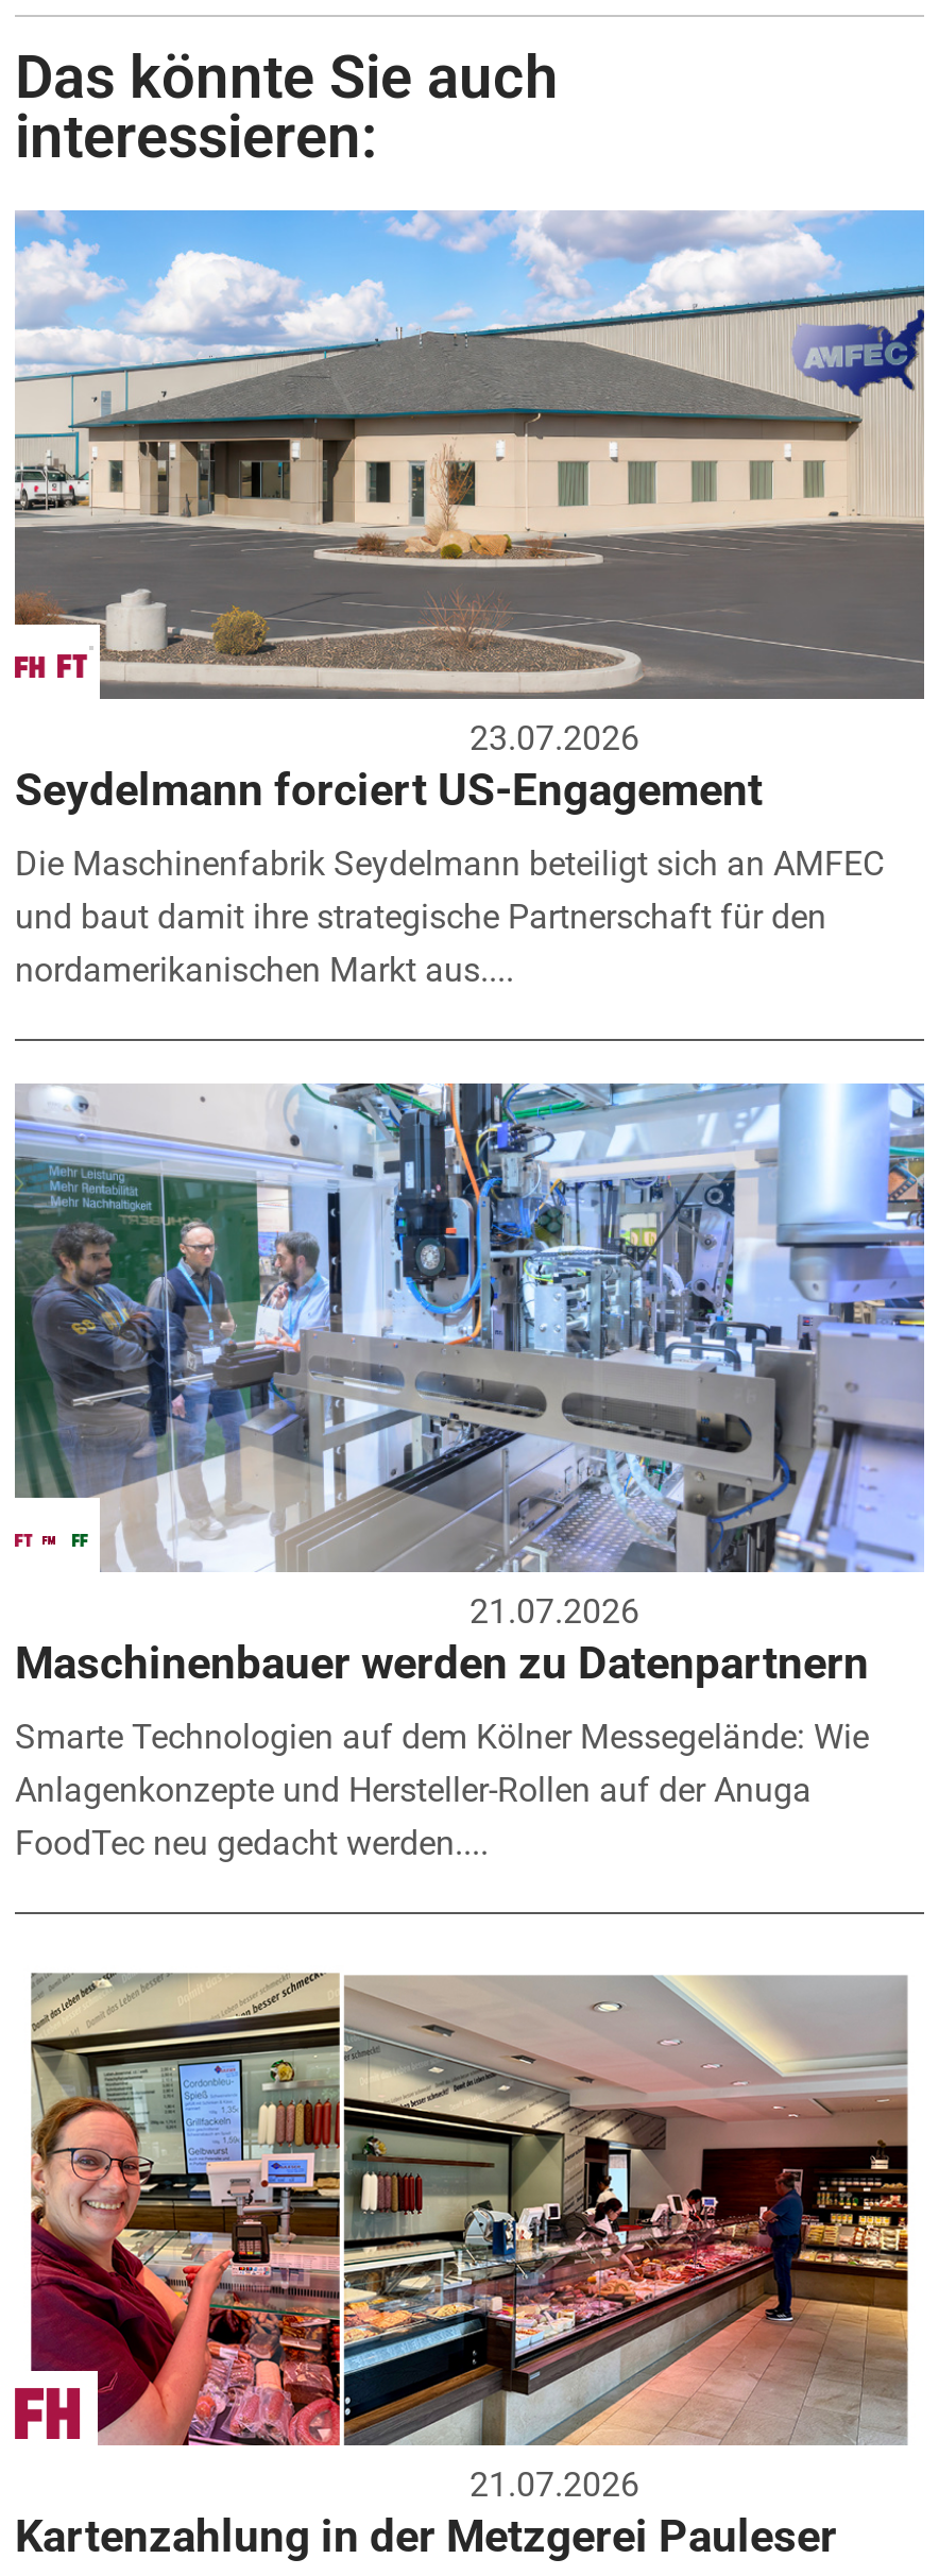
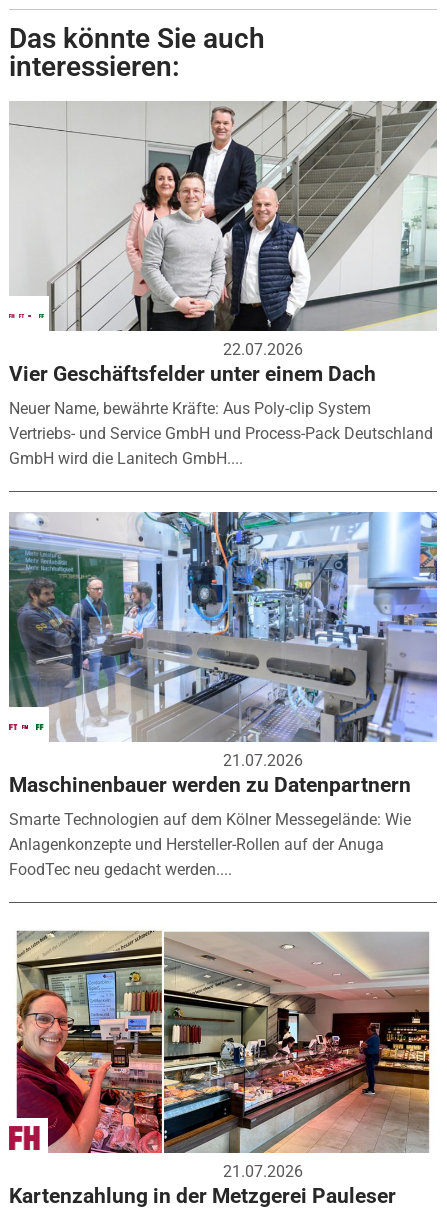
[13,208,926,816] [image] | 23.07.2026 | Seydelmann forciert US-Engagement -> [9,100,438,386] [image] | 22.07.2026 | Vier Geschäftsfelder unter einem Dach
[15,844,884,991] Die Maschinenfabrik Seydelmann beteiligt sich an AMFEC | und baut damit ihre strategische Partnerschaft für den | nordamerikanischen Markt aus.... -> [9,399,433,468] Neuer Name, bewährte Kräfte: Aus Poly-clip System | Vertriebs- und Service GmbH und Process-Pack Deutschland | GmbH wird die Lanitech GmbH....

